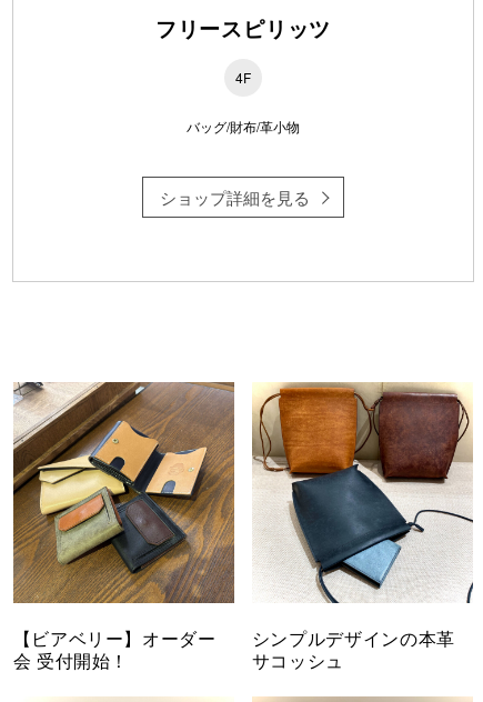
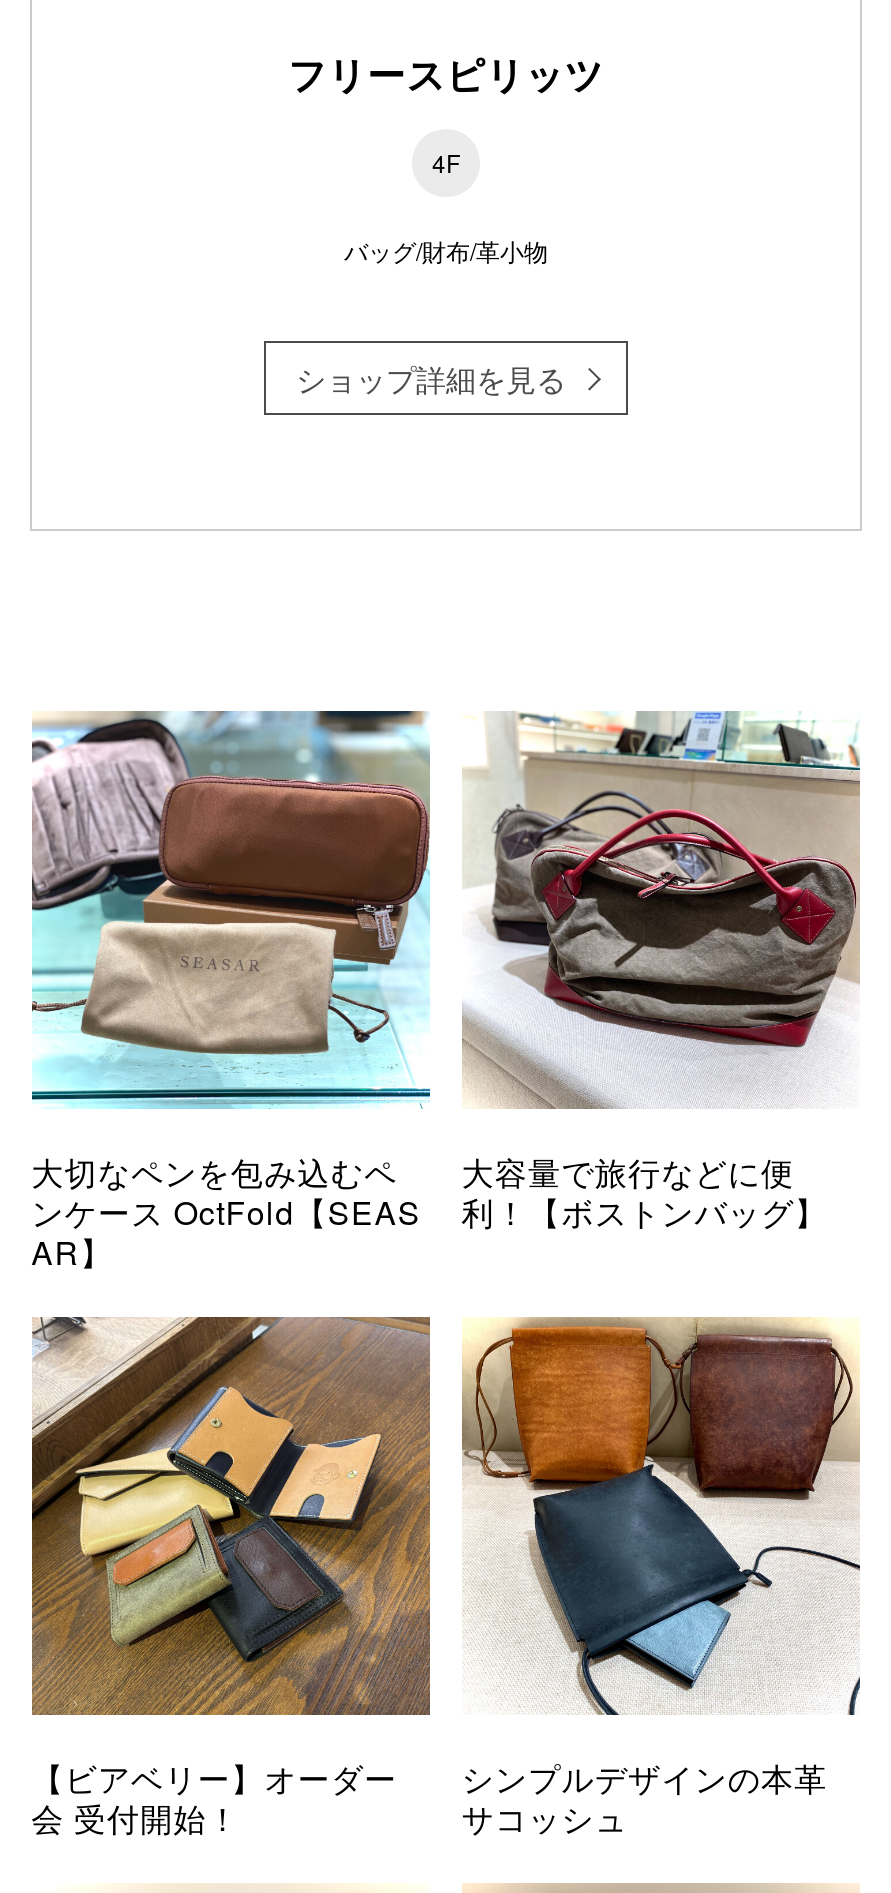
none -> [30,709,432,1275] [image] | 大切なペンを包み込むペ | ンケース OctFold【SEAS | AR】
none -> [462,711,860,1235] [image] | 大容量で旅行などに便 | 利！【ボストンバッグ】

